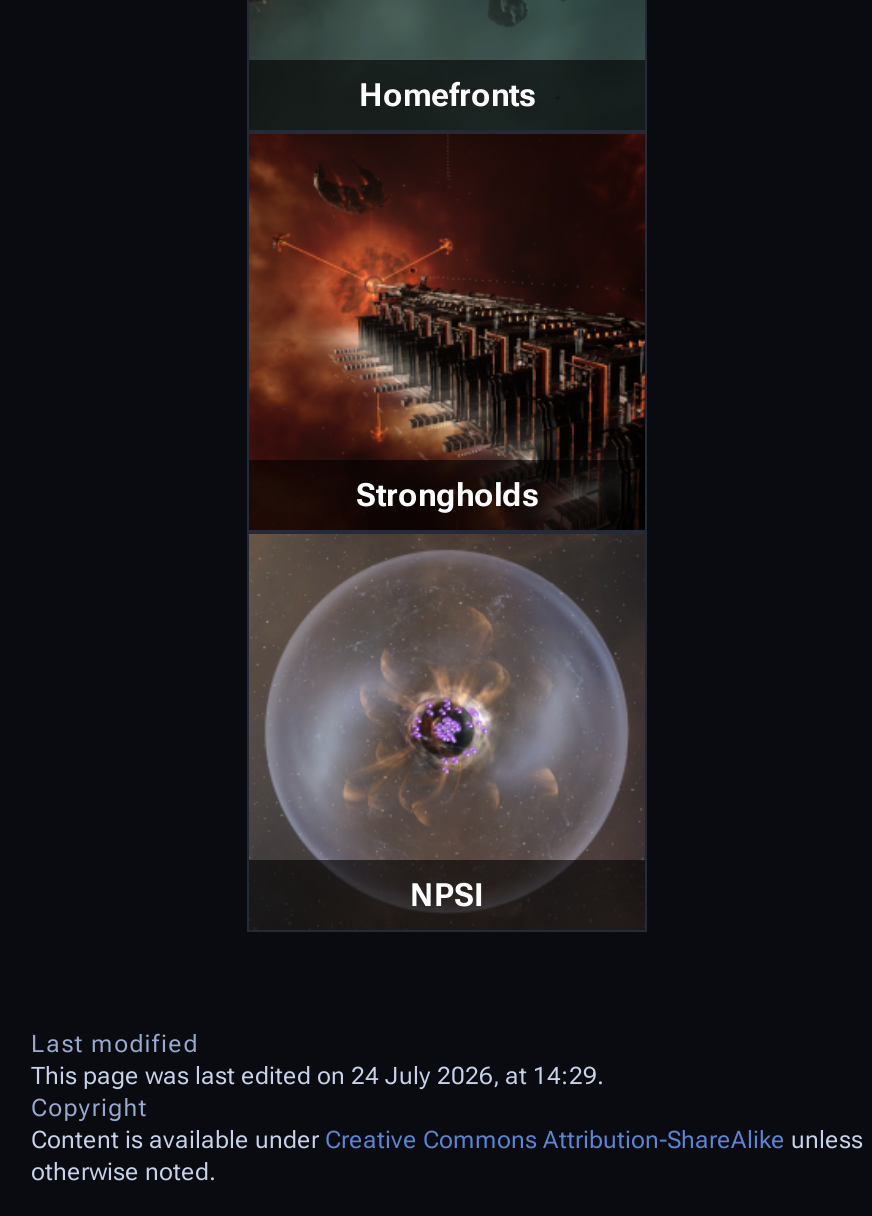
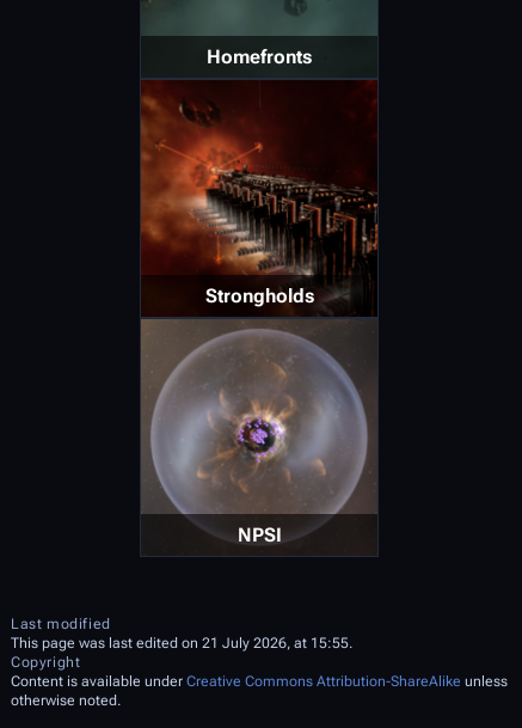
[31,1062,603,1090] This page was last edited on 24 July 2026, at 14:29. -> [11,635,352,651] This page was last edited on 21 July 2026, at 15:55.

